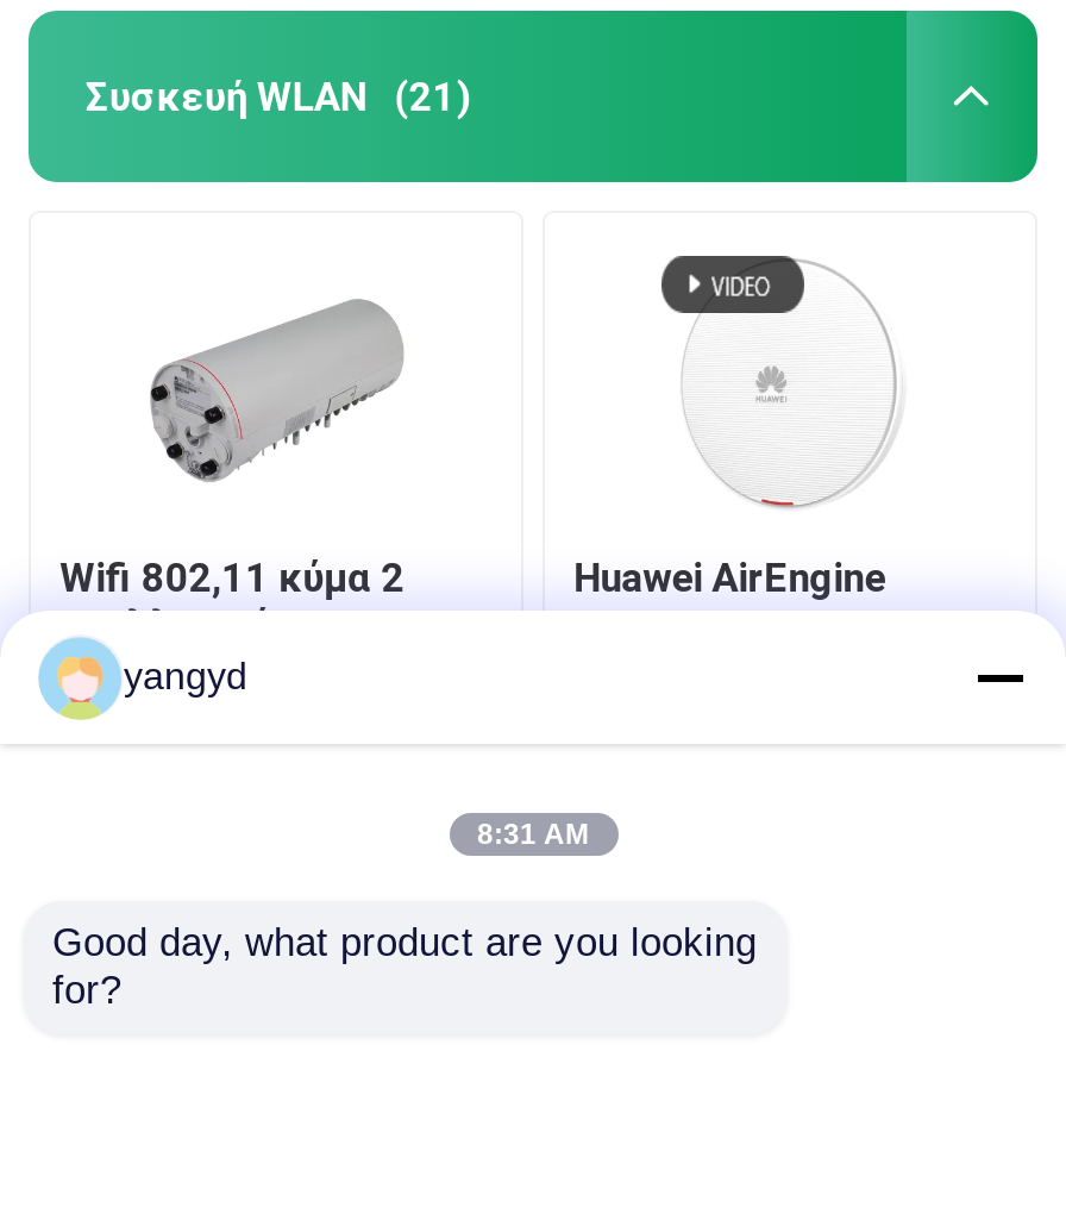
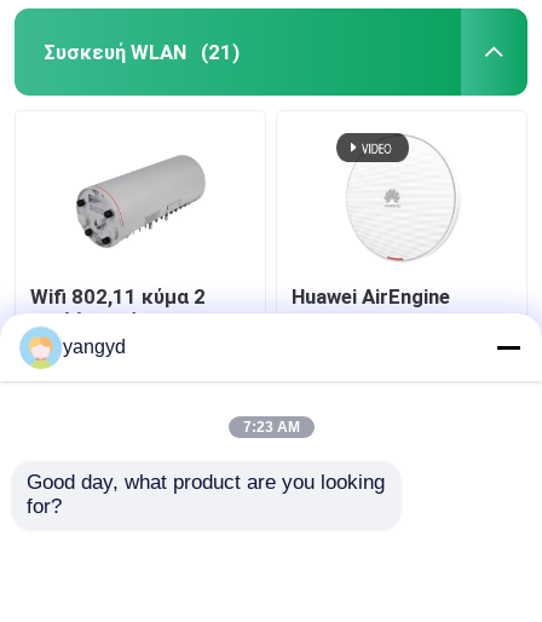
[477,818,589,851] 8:31 AM -> [243,419,299,436] 7:23 AM

